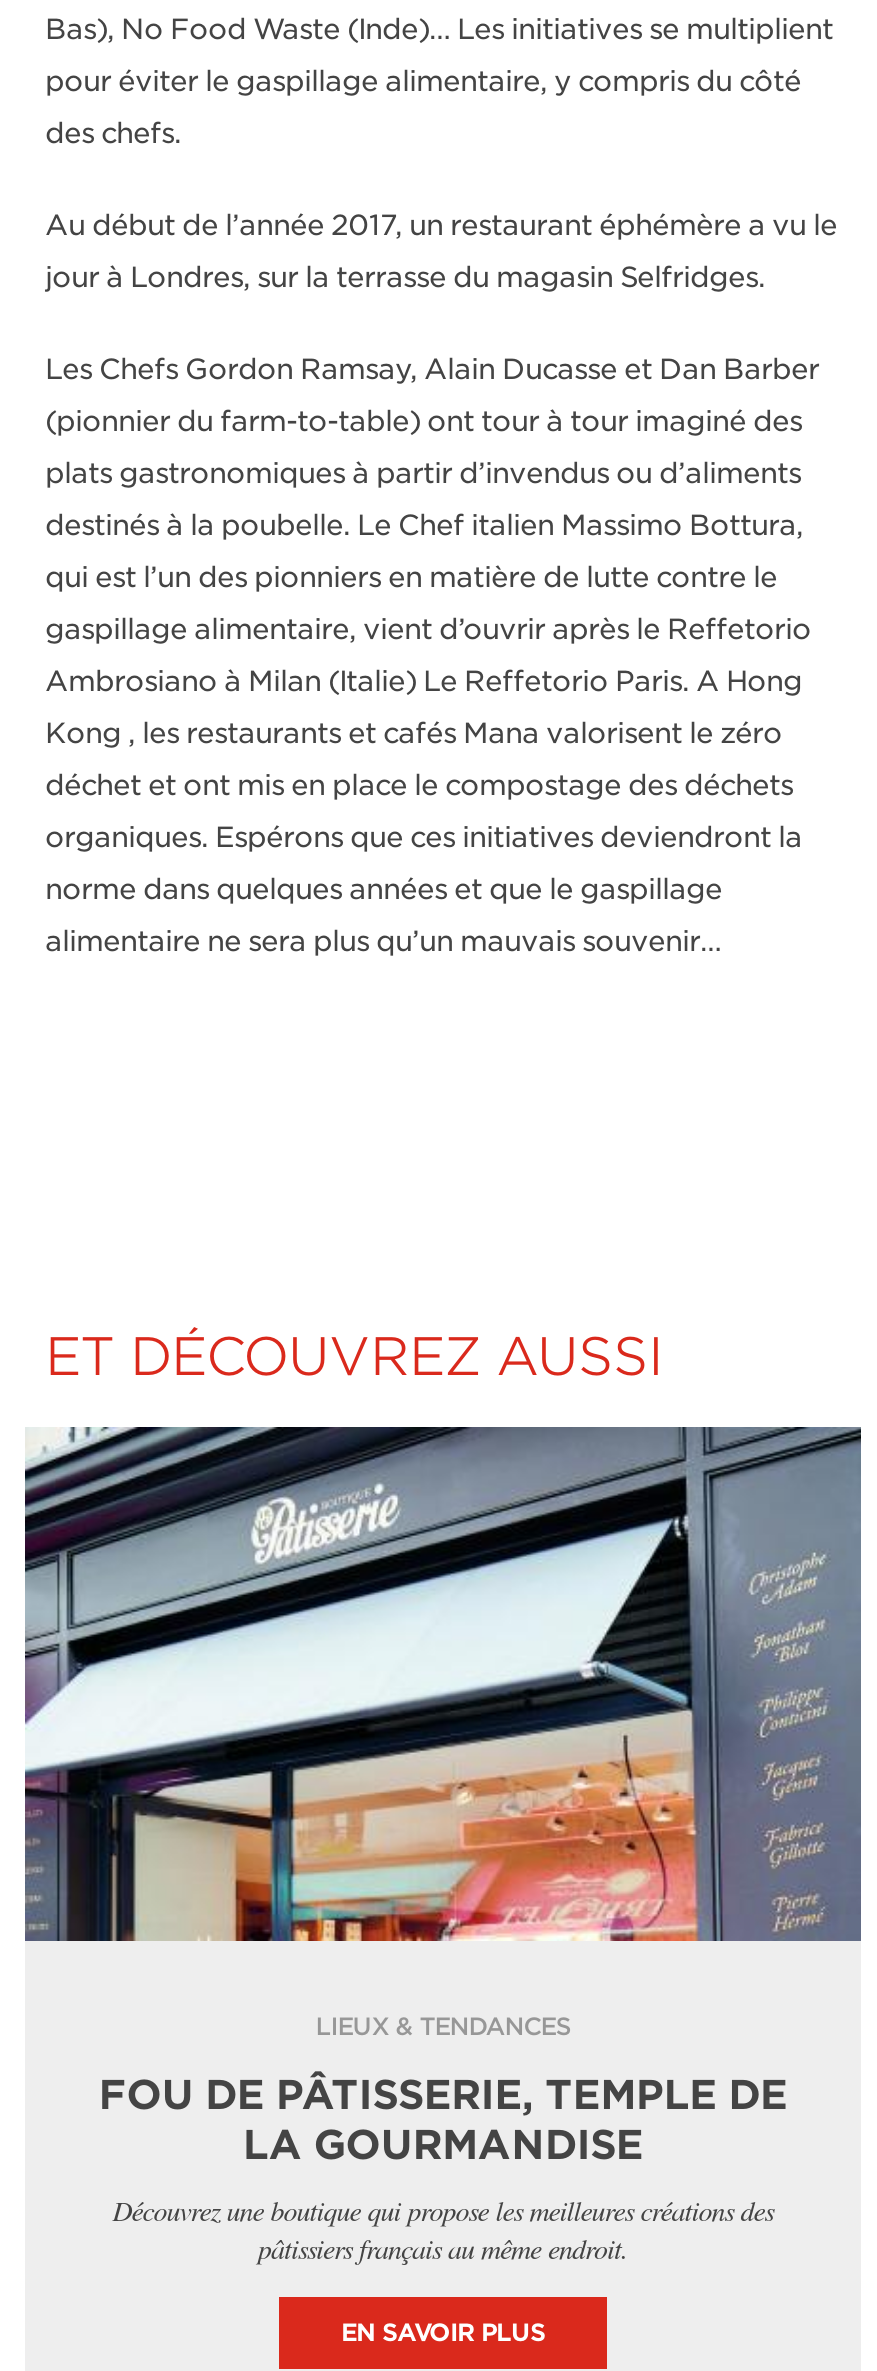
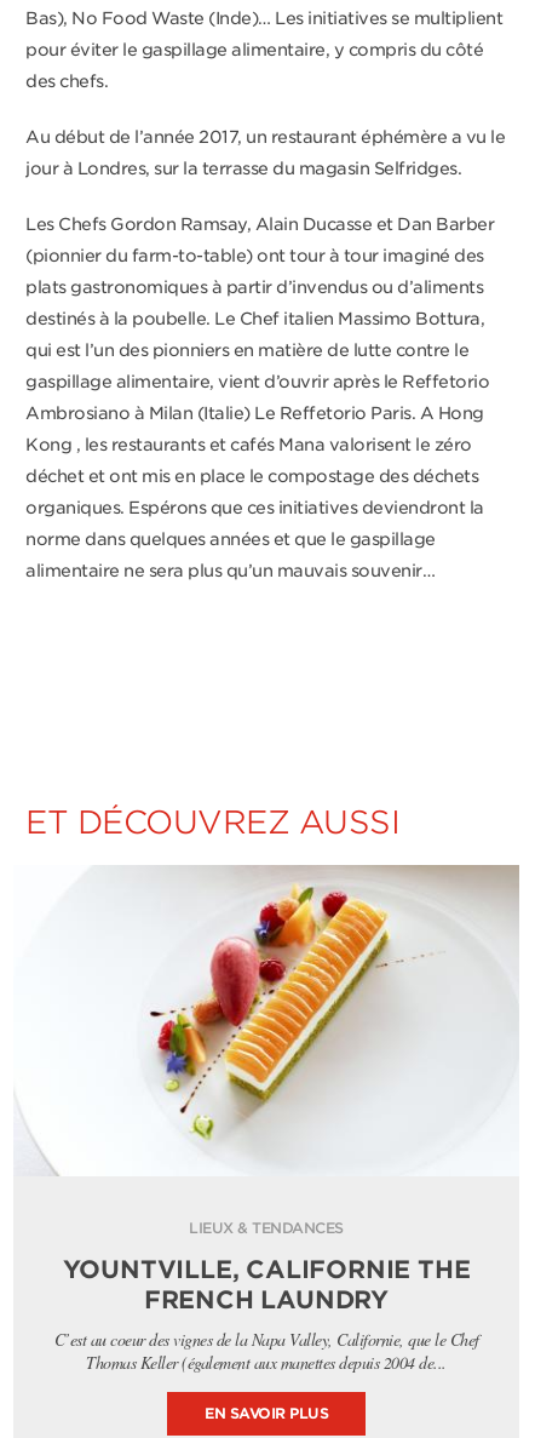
[23,1425,863,1943] [image] -> [13,865,519,1176] [image]
[99,2070,787,2168] FOU DE PÂTISSERIE, TEMPLE DE | LA GOURMANDISE -> [62,1254,470,1314] YOUNTVILLE, CALIFORNIE THE | FRENCH LAUNDRY
[113,2190,773,2266] Découvrez une boutique qui propose les meilleures créations des | pâtissiers français au même endroit. -> [54,1327,479,1373] C’est au coeur des vignes de la Napa Valley, Californie, que le Chef | Thomas Keller (également aux manettes depuis 2004 de...

